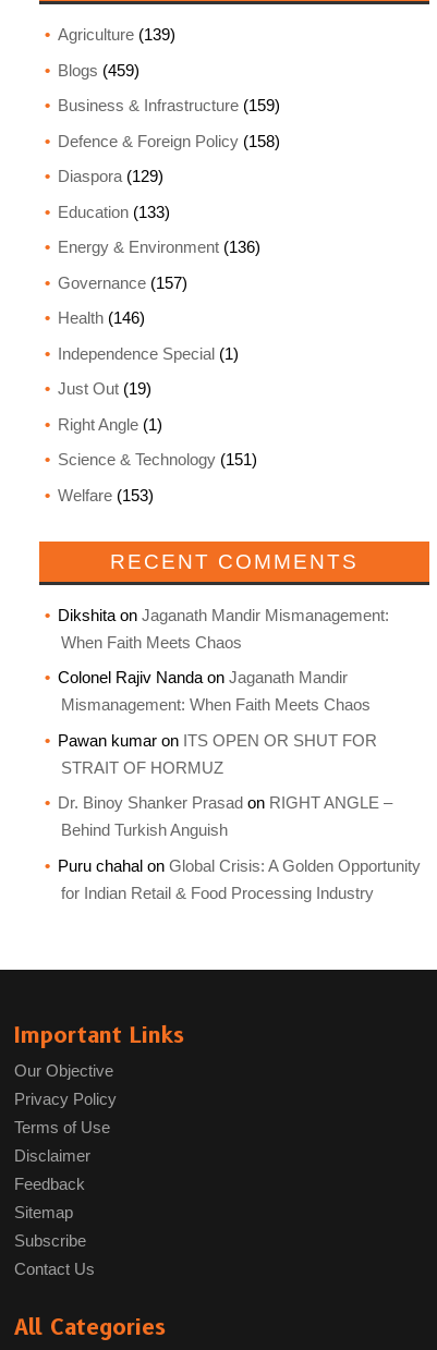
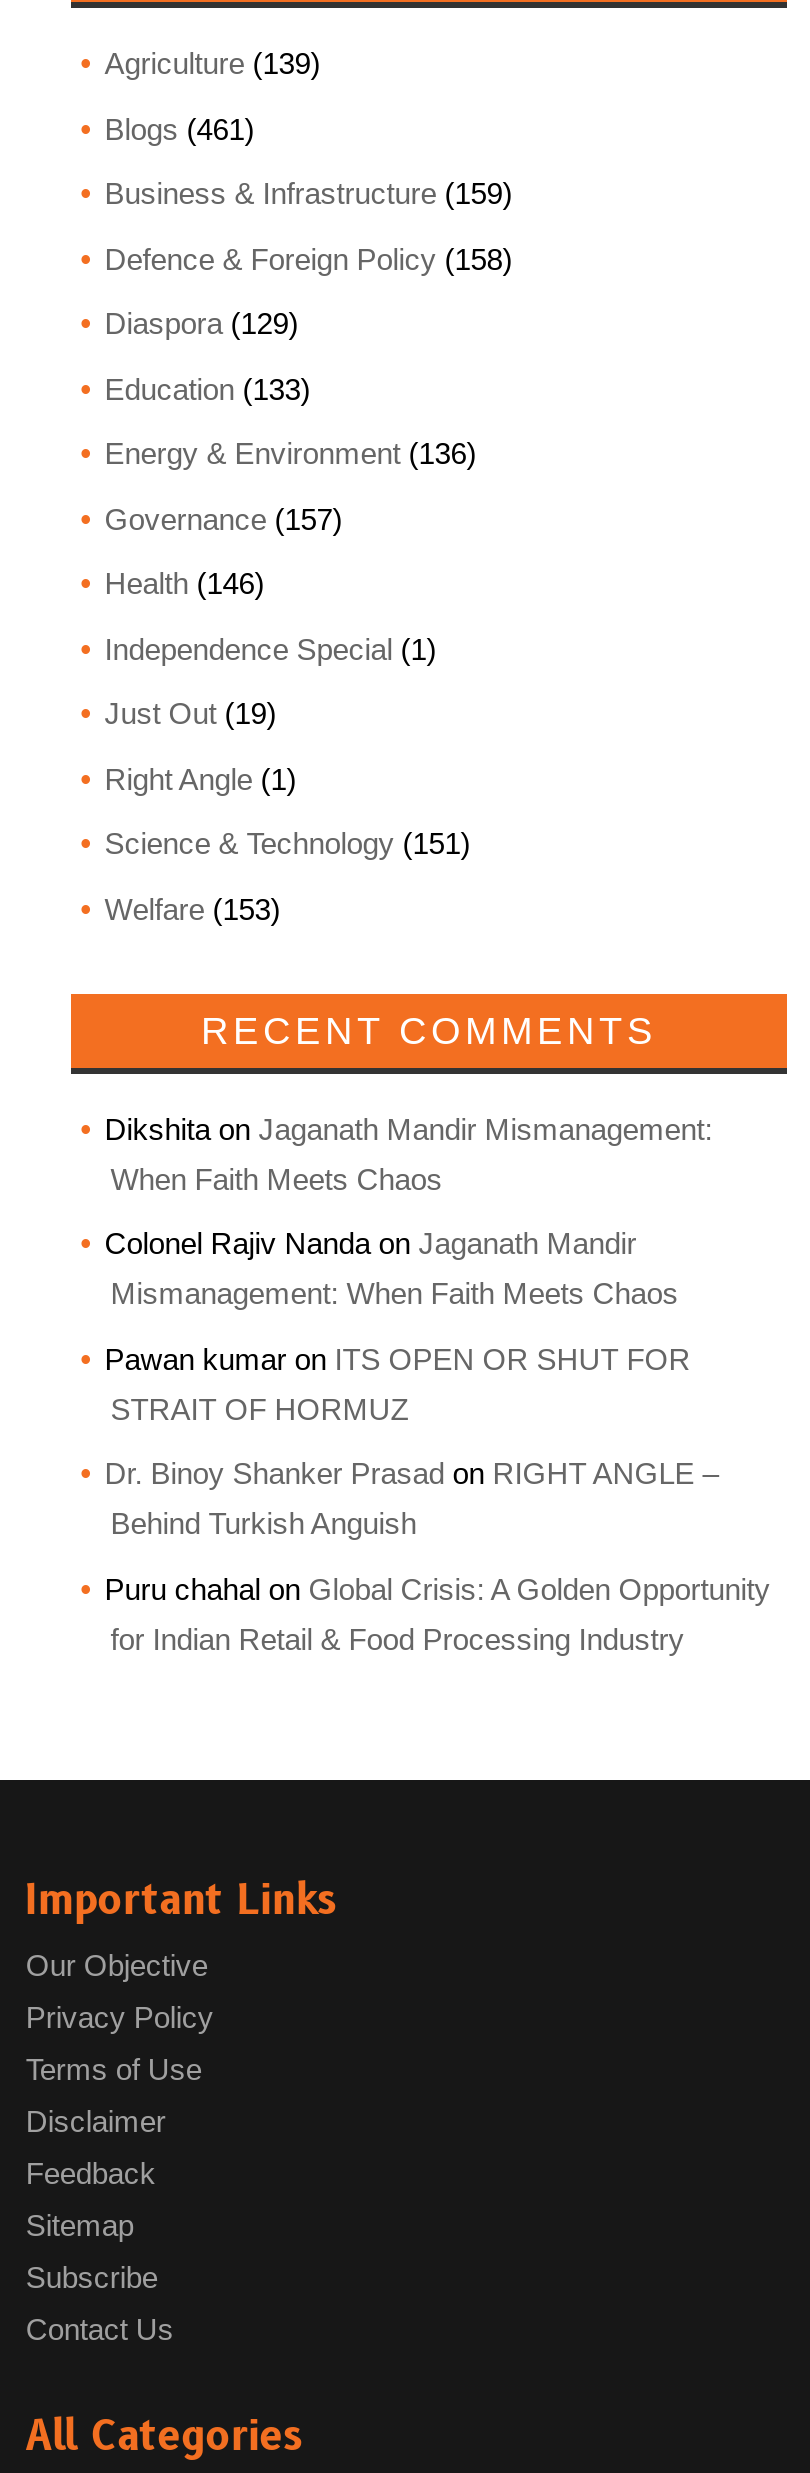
[58,60,139,79] Blogs (459) -> [105,111,255,145] Blogs (461)

